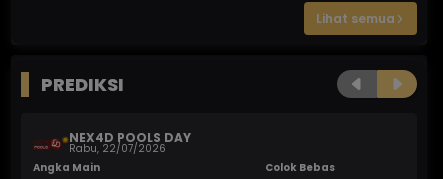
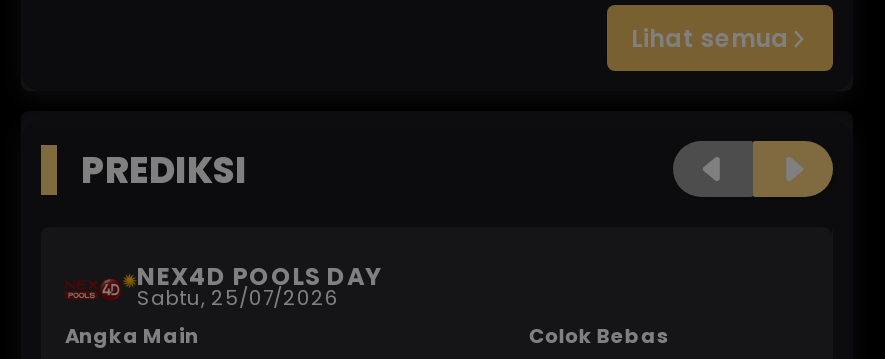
[69,141,166,156] Rabu, 22/07/2026 -> [137,283,339,313] Sabtu, 25/07/2026

